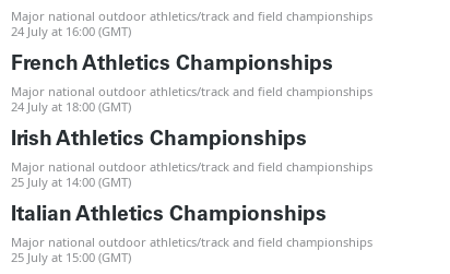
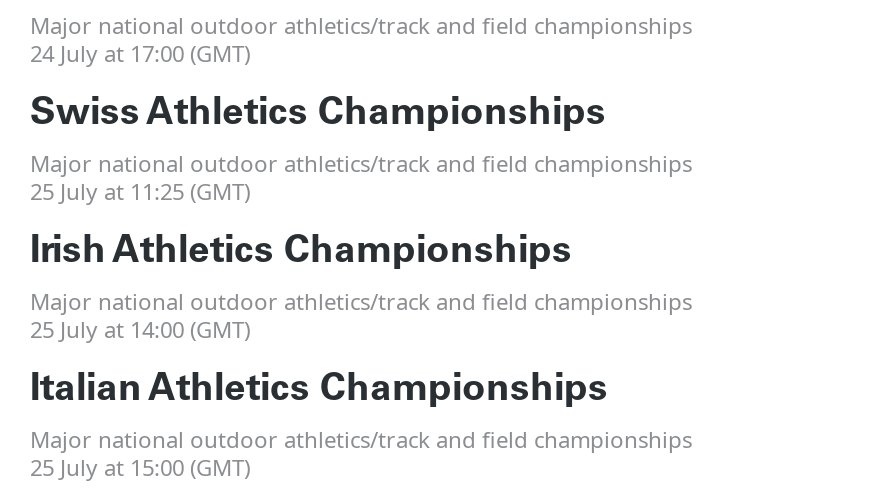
[11,22,131,39] 24 July at 16:00 (GMT) -> [30,39,250,69] 24 July at 17:00 (GMT)
[11,54,333,74] French Athletics Championships -> [30,97,606,133] Swiss Athletics Championships
[11,98,131,114] 24 July at 18:00 (GMT) -> [30,177,250,207] 25 July at 11:25 (GMT)

